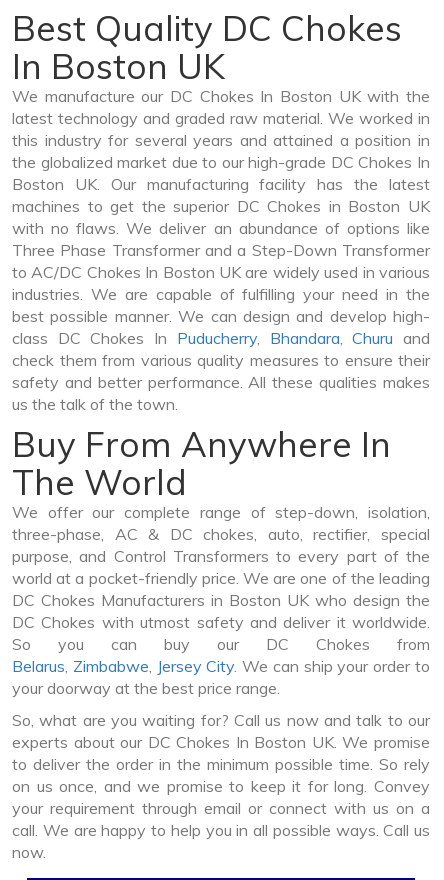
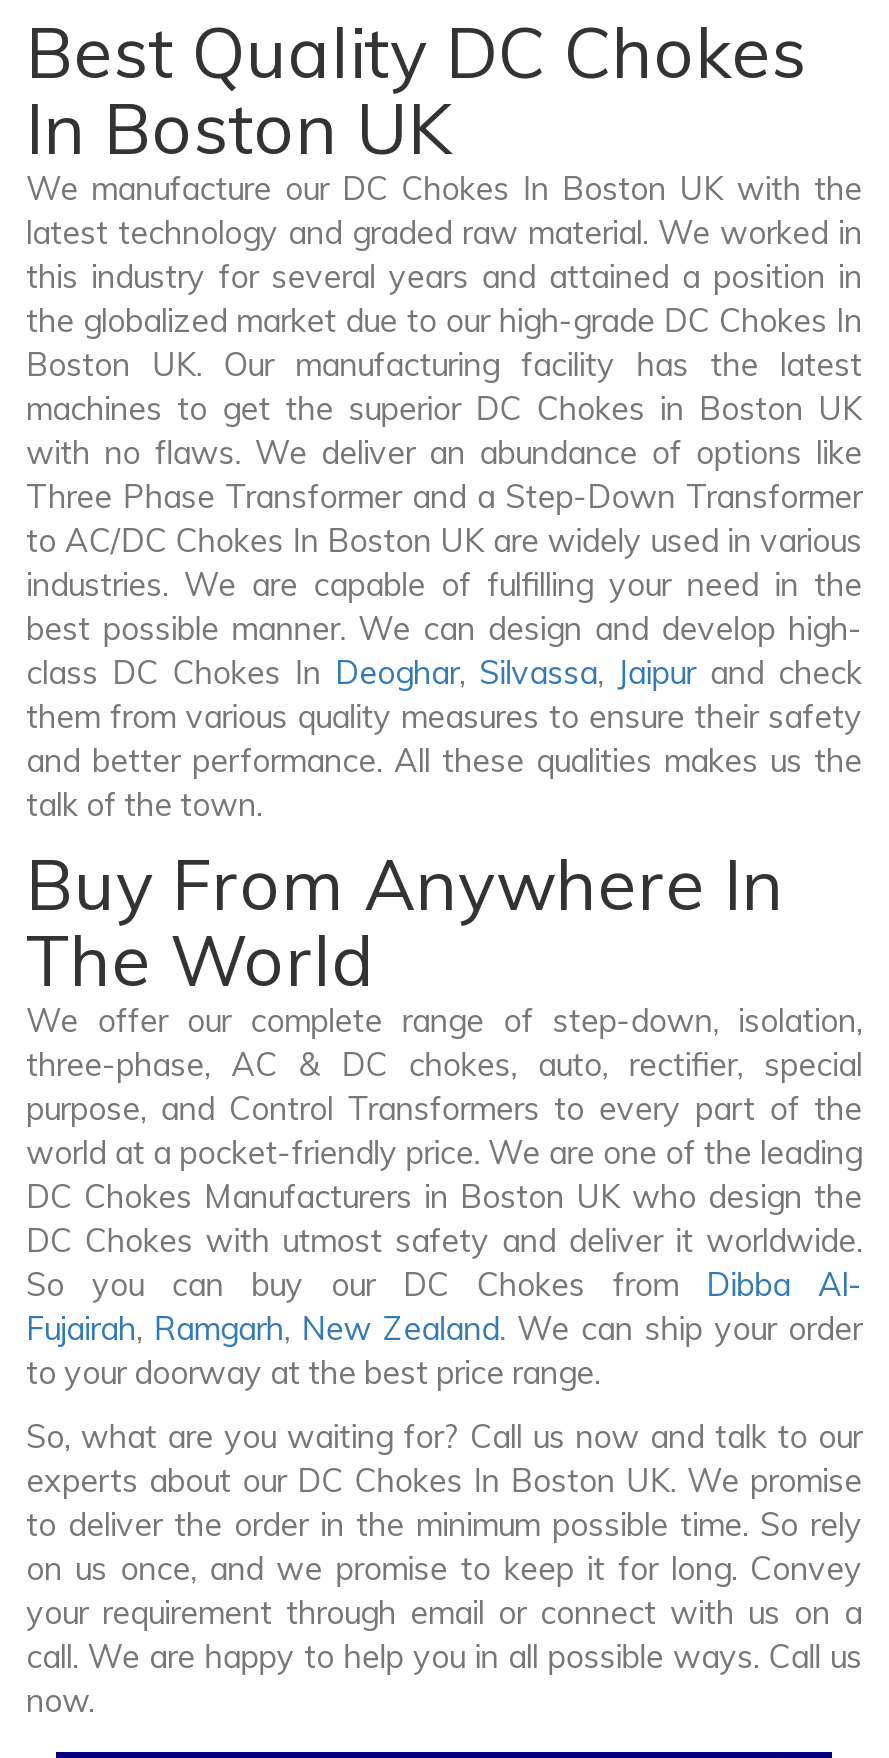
[12,328,430,414] class DC Chokes In Puducherry, Bhandara, Churu and | check them from various quality measures to ensure their | safety and better performance. All these qualities makes | us the talk of the town. -> [26,653,862,825] class DC Chokes In Deoghar, Silvassa, Jaipur and check | them from various quality measures to ensure their safety | and better performance. All these qualities makes us the | talk of the town.
[12,634,430,698] So you can buy our DC Chokes from | Belarus, Zimbabwe, Jersey City. We can ship your order to | your doorway at the best price range. -> [26,1265,862,1393] So you can buy our DC Chokes from Dibba Al- | Fujairah, Ramgarh, New Zealand. We can ship your order | to your doorway at the best price range.

